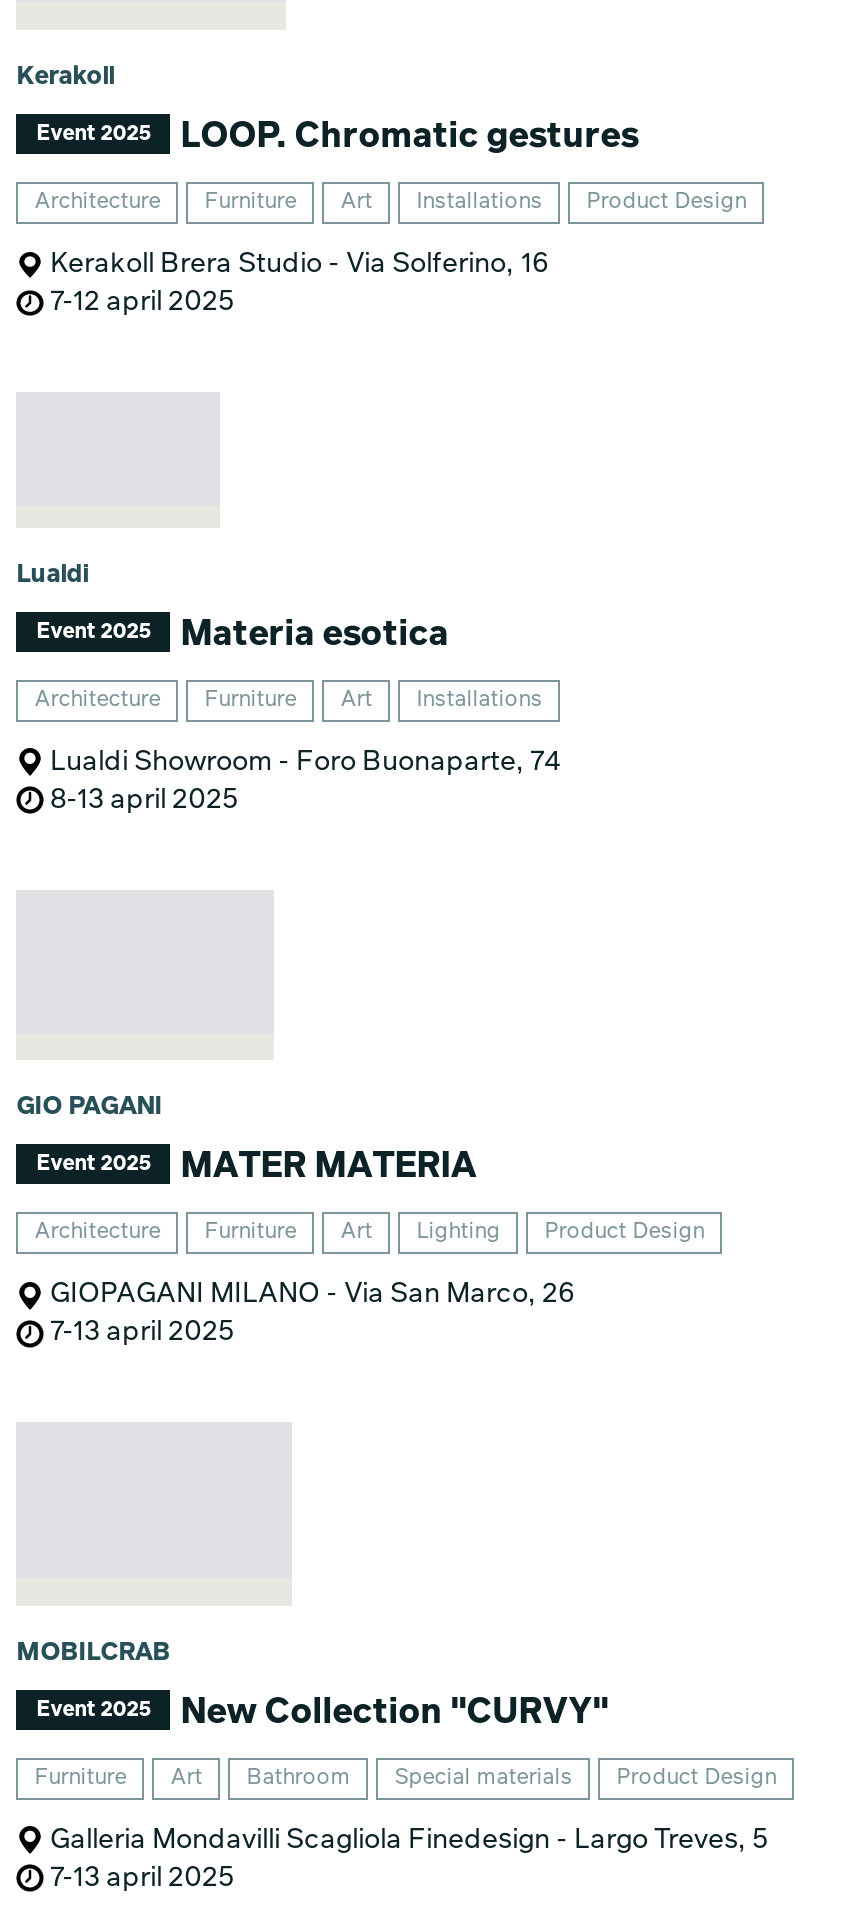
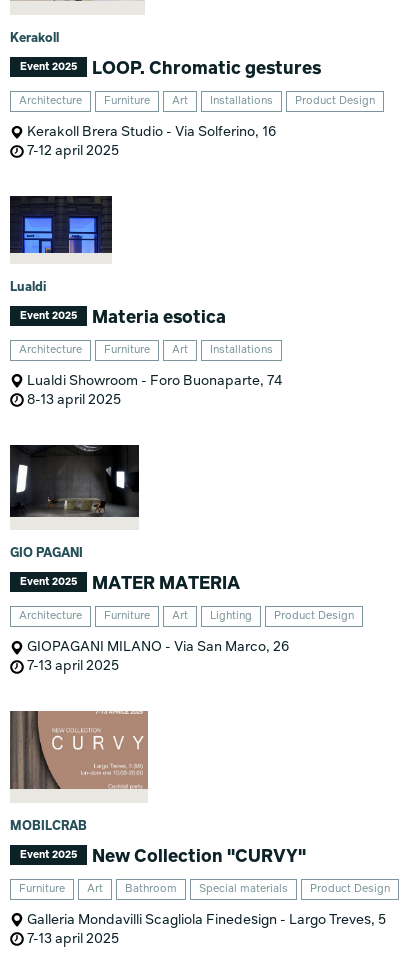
none -> [9,195,113,254] [image]
none -> [9,444,140,518] [image]
none -> [9,710,148,790] [image]

